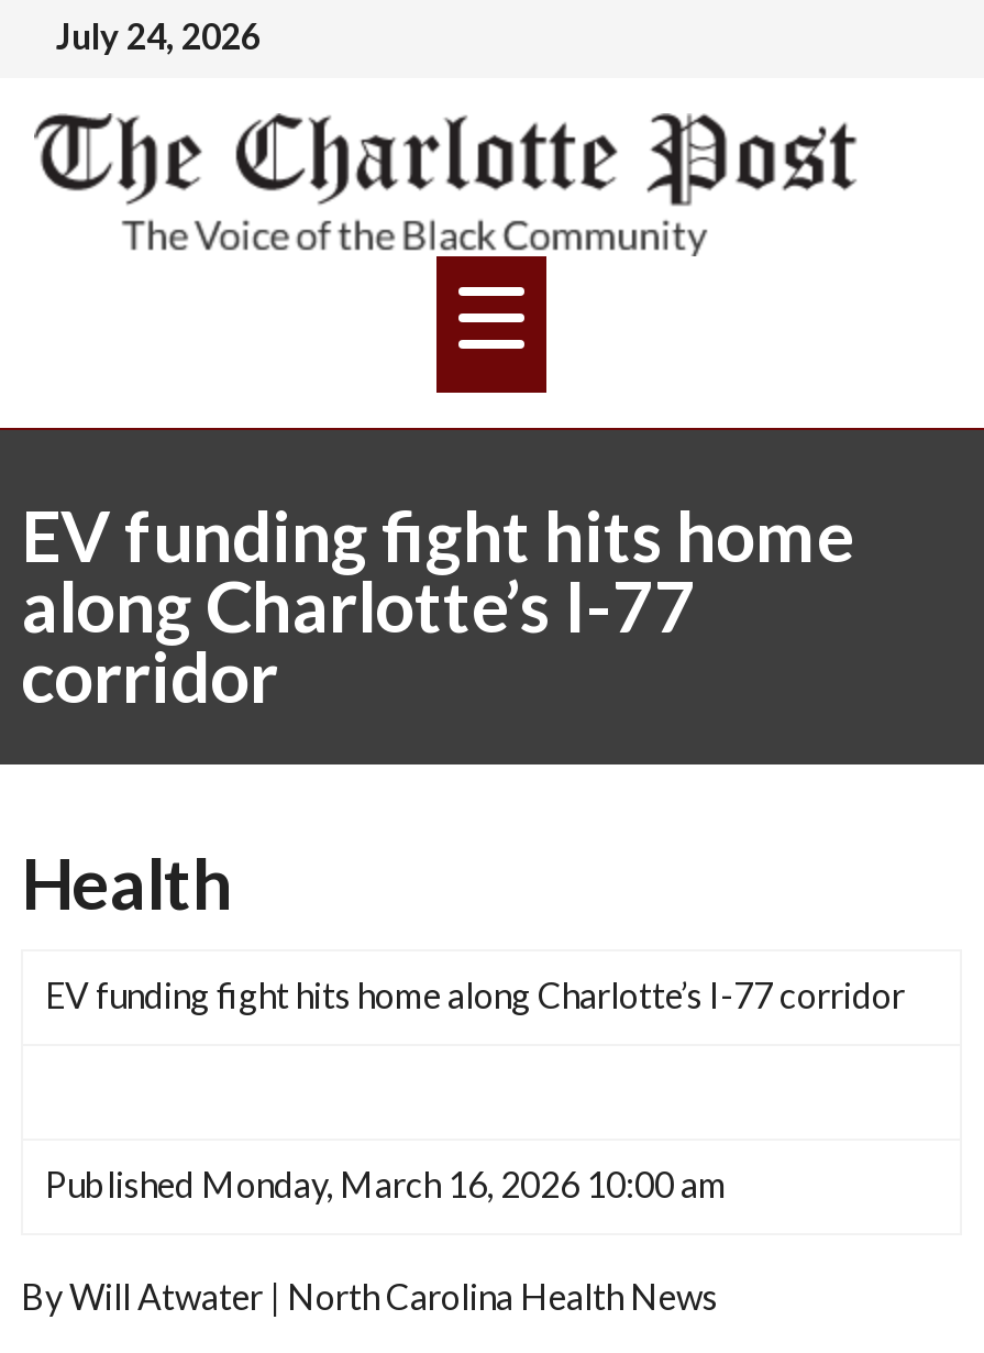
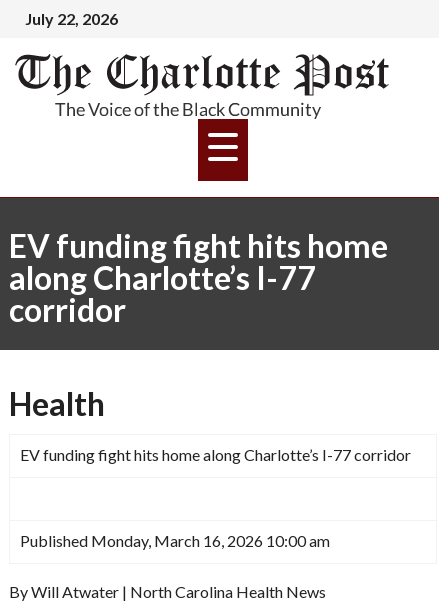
[56,15,261,57] July 24, 2026 -> [25,9,118,28] July 22, 2026

